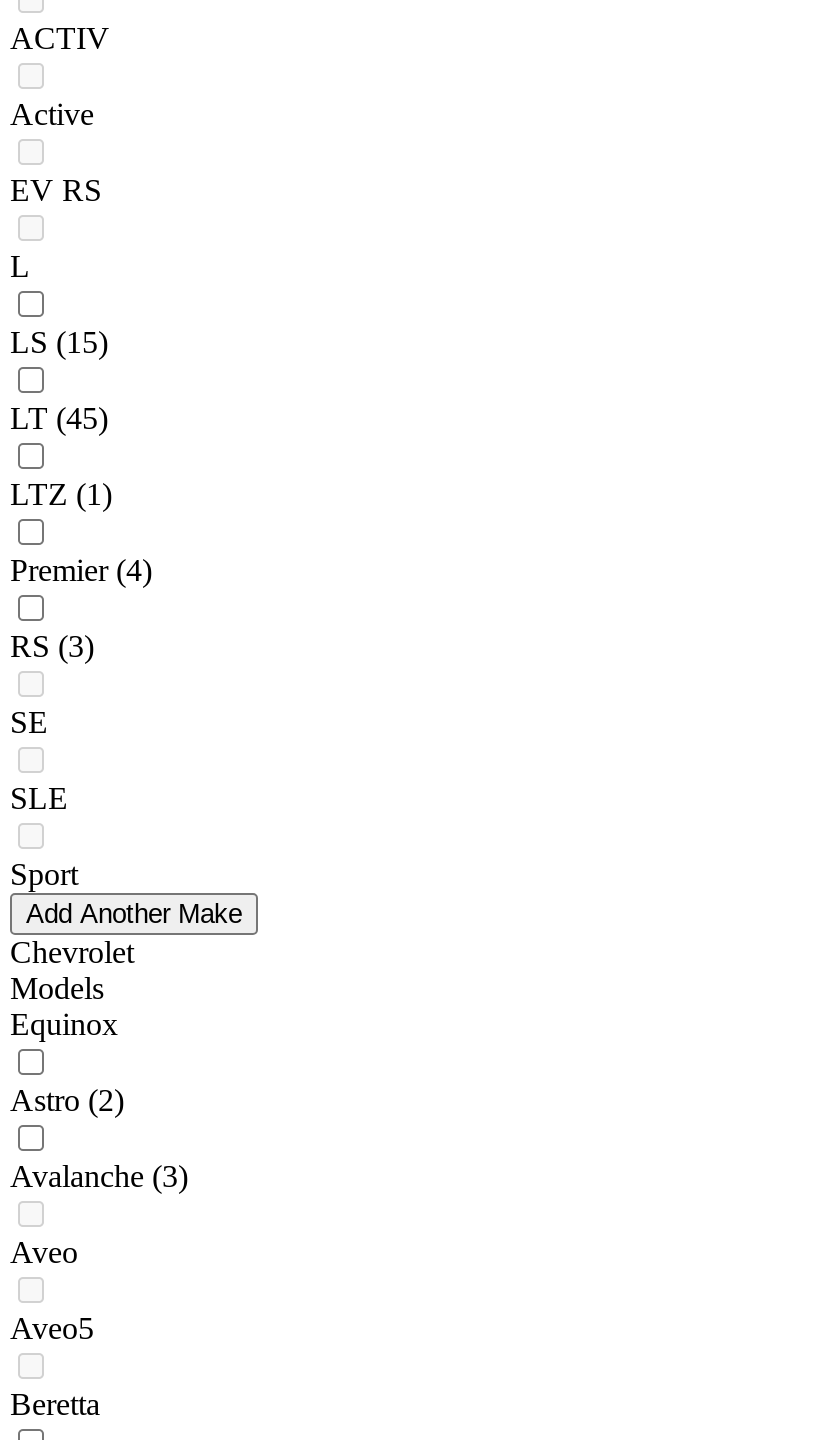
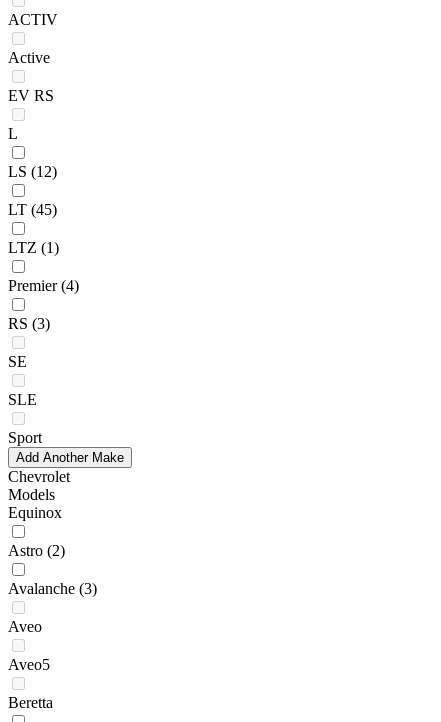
[10,326,108,360] LS (15) -> [8,163,57,180] LS (12)

